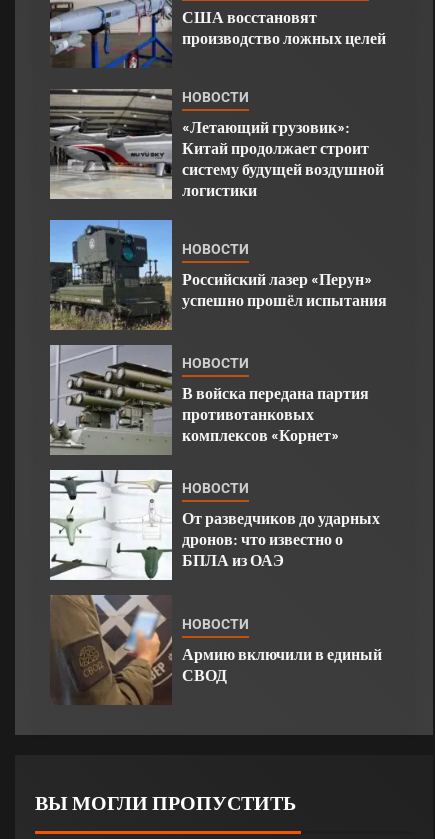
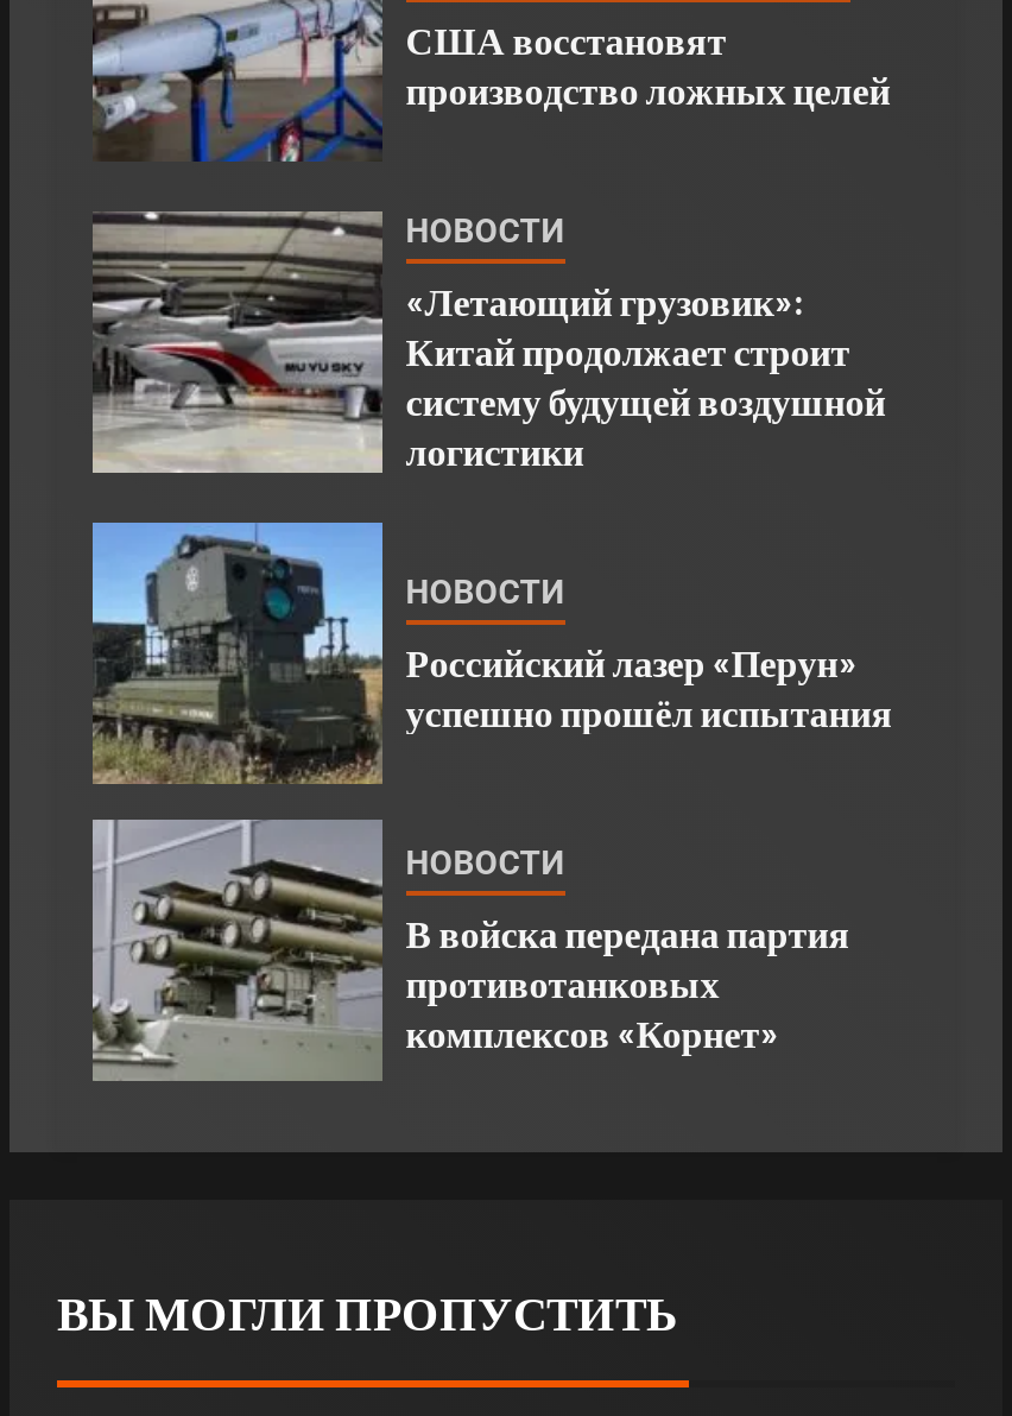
[49,469,382,684] [image] | НОВОСТИ | От разведчиков до ударных | дронов: что известно о | БПЛА из ОАЭ | НОВОСТИ | Армию включили в единый | СВОД -> none
[50,595,171,705] [image] -> none

